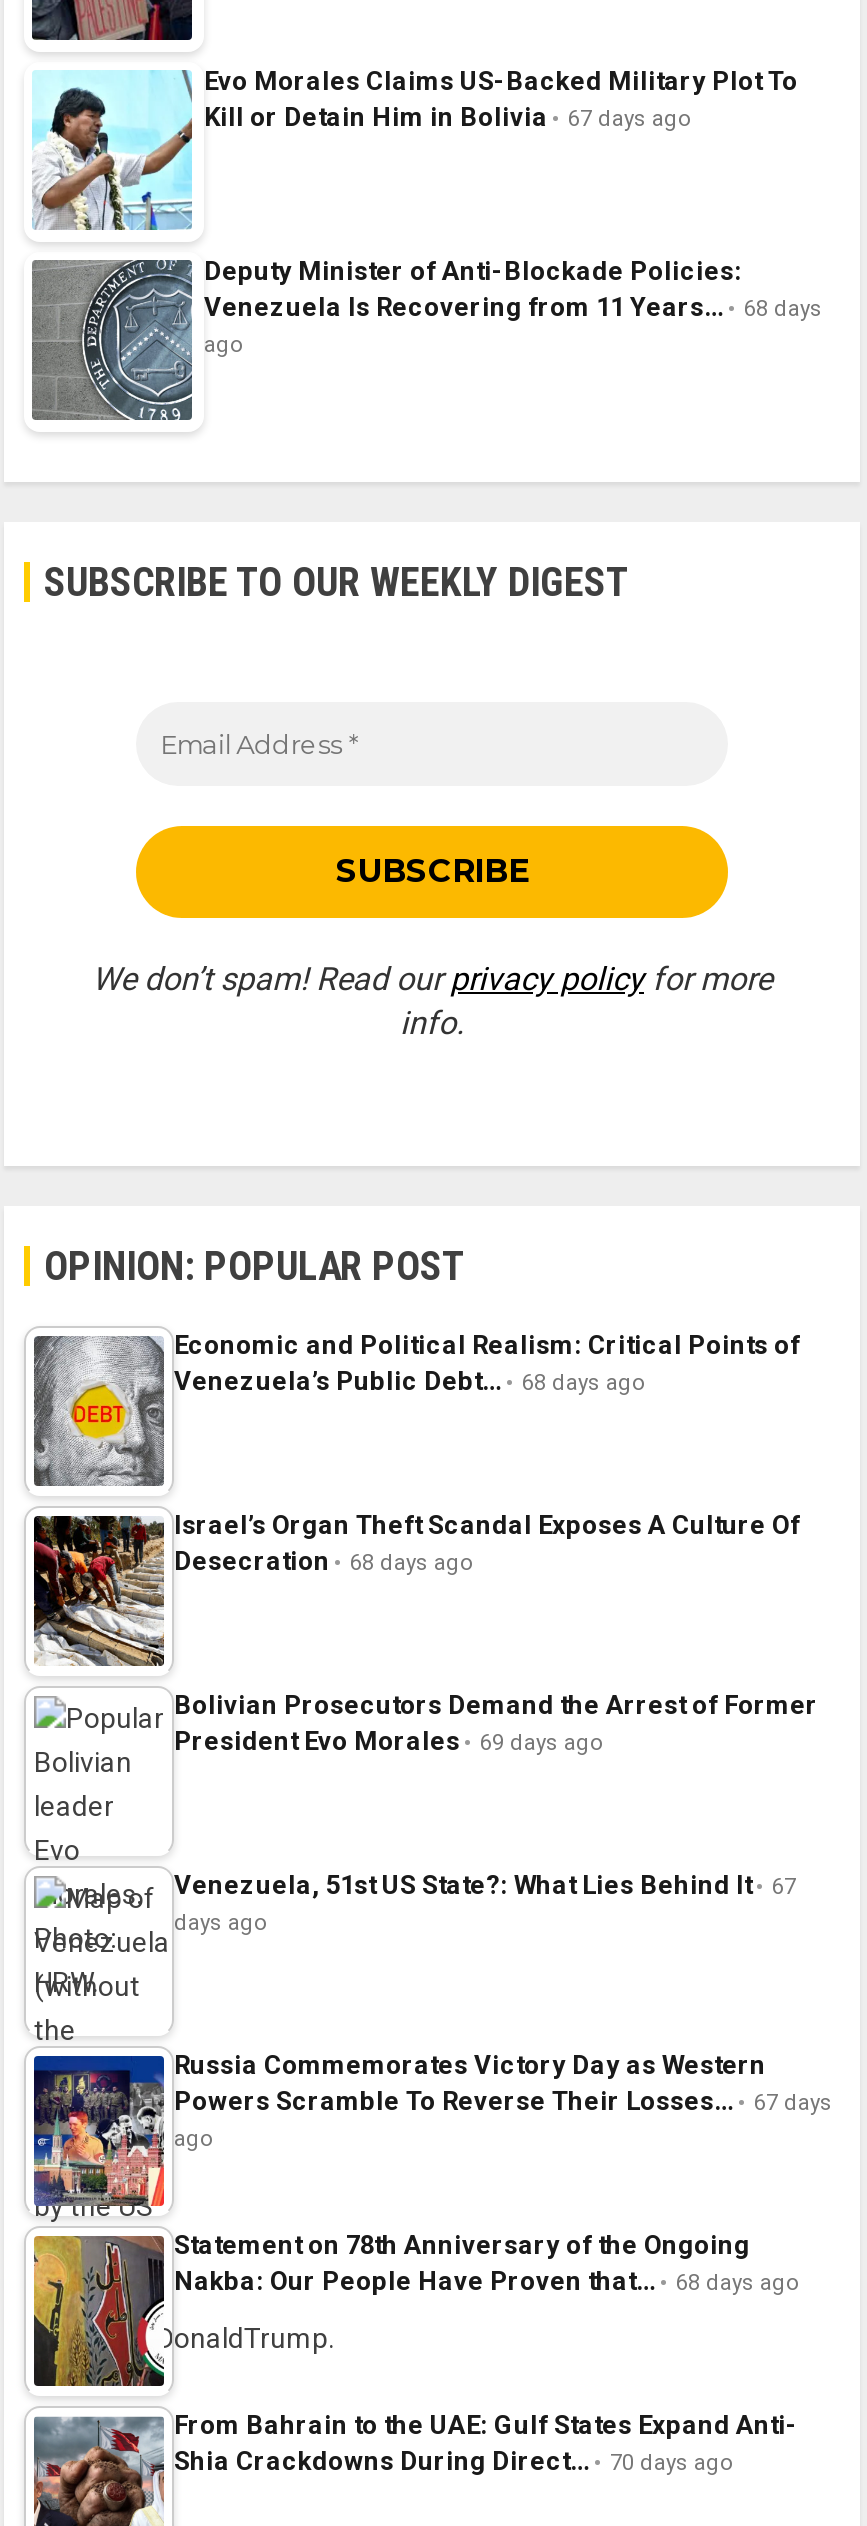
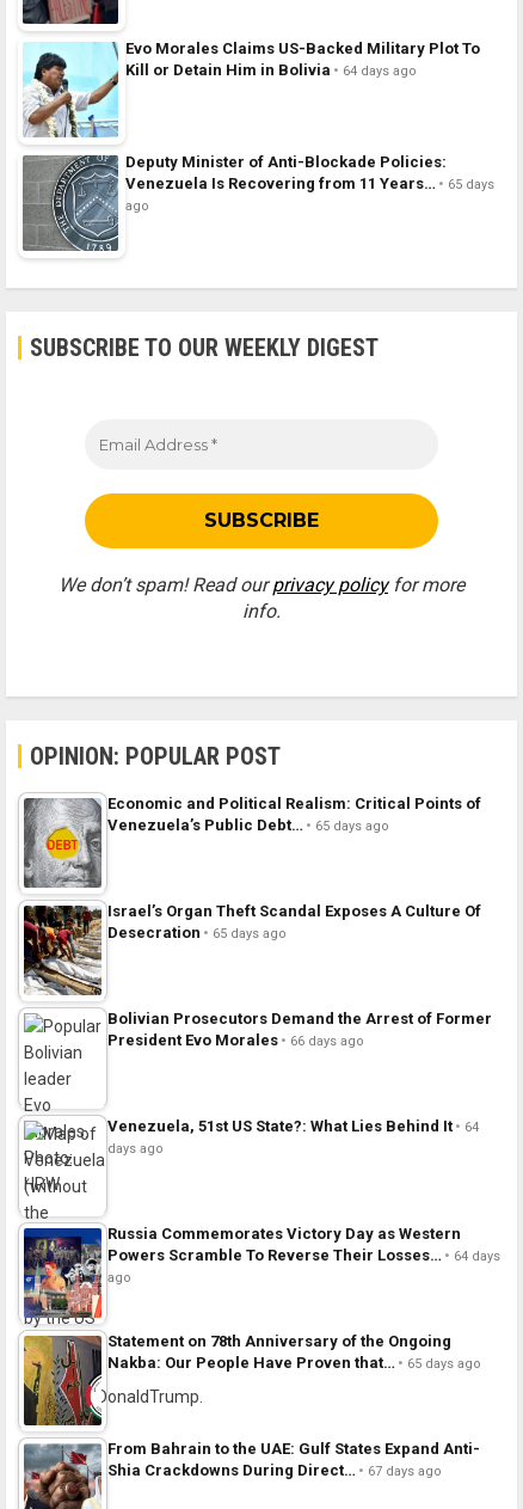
[204,101,692,131] Kill or Detain Him in Bolivia 67 days ago -> [125,61,417,78] Kill or Detain Him in Bolivia 64 days ago
[204,291,822,321] Venezuela Is Recovering from 11 Years… 68 days -> [125,174,494,192] Venezuela Is Recovering from 11 Years… 65 days
[174,1365,646,1395] Venezuela’s Public Debt… 68 days ago -> [107,816,389,834] Venezuela’s Public Debt… 65 days ago
[174,1545,474,1575] Desecration 68 days ago -> [107,923,287,941] Desecration 65 days ago
[174,1725,604,1755] President Evo Morales 69 days ago -> [107,1031,364,1049] President Evo Morales 66 days ago
[174,1869,796,1899] Venezuela, 51st US State?: What Lies Behind It 67 -> [107,1117,479,1135] Venezuela, 51st US State?: What Lies Behind It 64
[174,2085,832,2115] Powers Scramble To Reverse Their Losses… 67 days -> [107,1246,500,1264] Powers Scramble To Reverse Their Losses… 64 days
[174,2265,800,2295] Nakba: Our People Have Proven that… 68 days ago -> [107,1353,481,1371] Nakba: Our People Have Proven that… 65 days ago
[174,2445,734,2475] Shia Crackdowns During Direct… 70 days ago -> [107,1461,442,1479] Shia Crackdowns During Direct… 67 days ago

